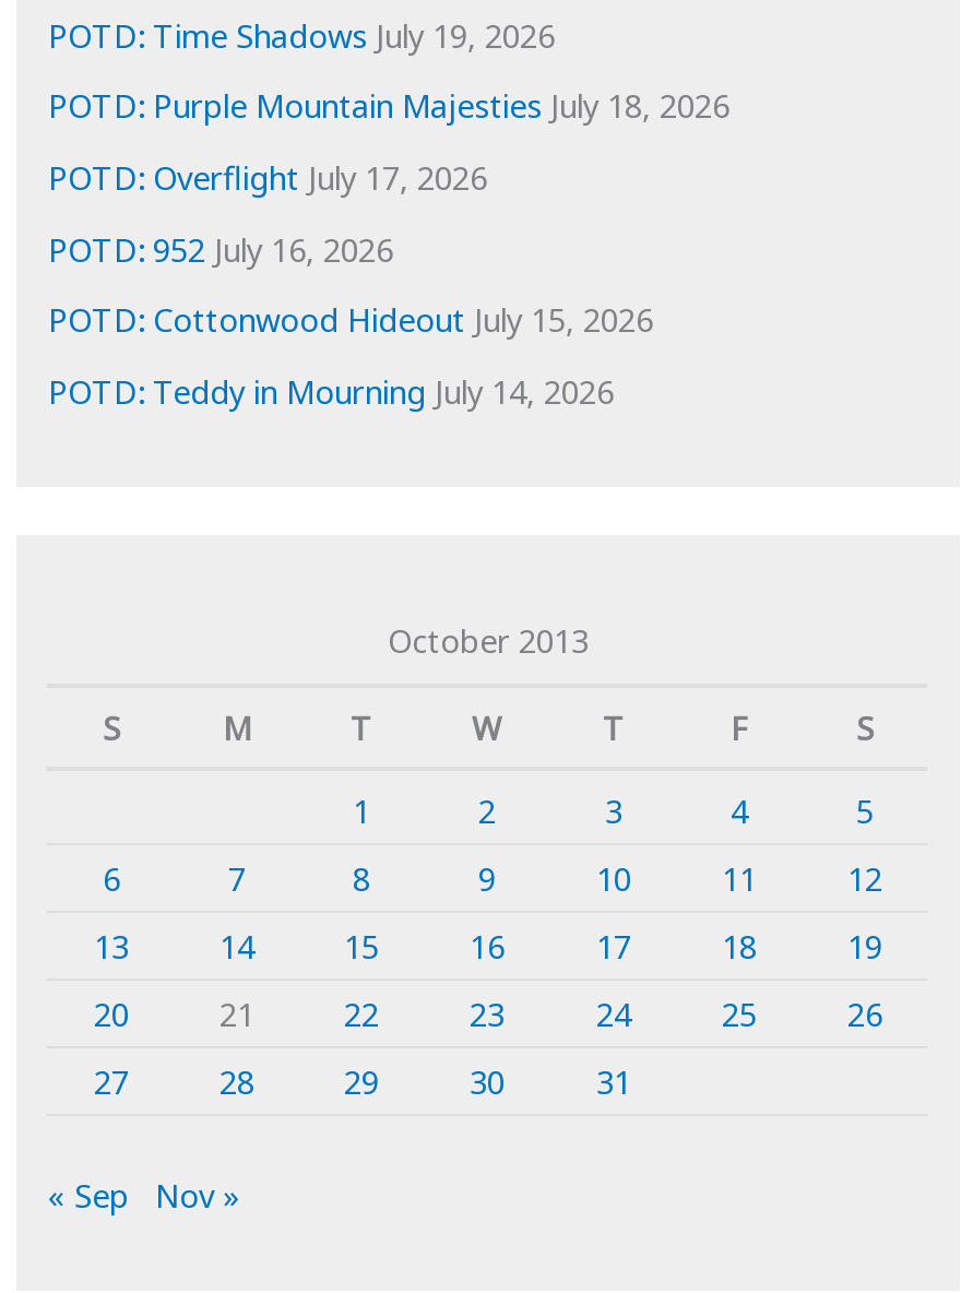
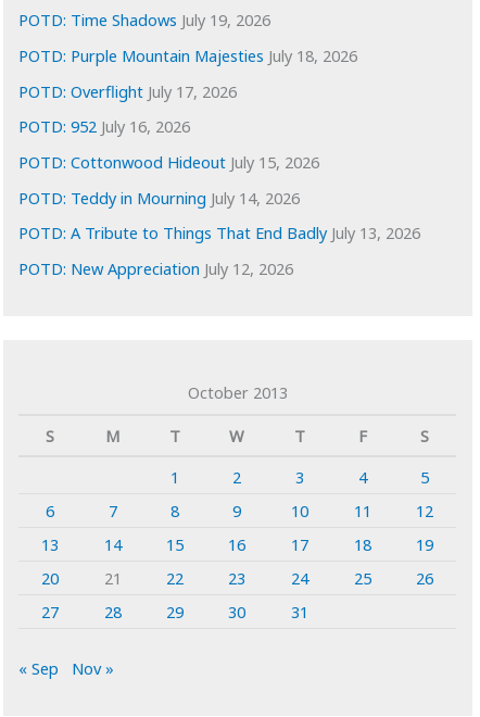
none -> [19,222,421,279] POTD: A Tribute to Things That End Badly July 13, 2026 | POTD: New Appreciation July 12, 2026

